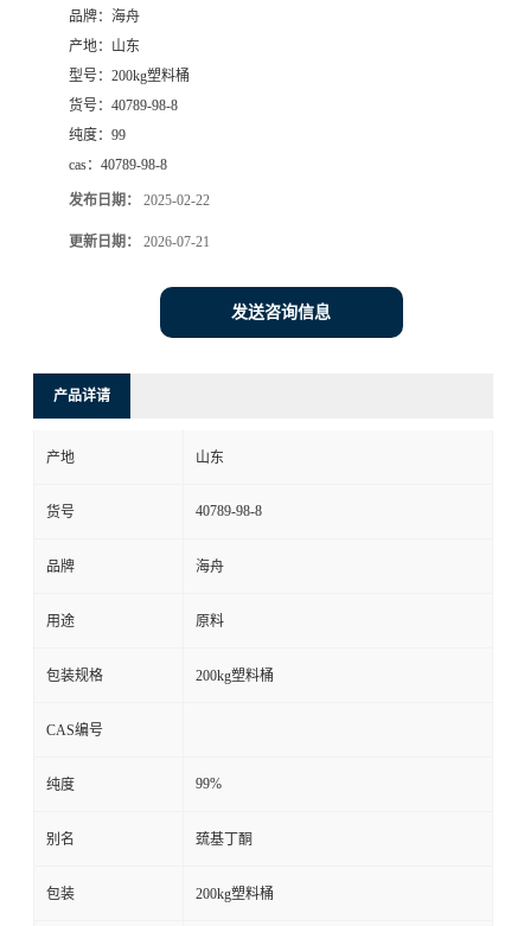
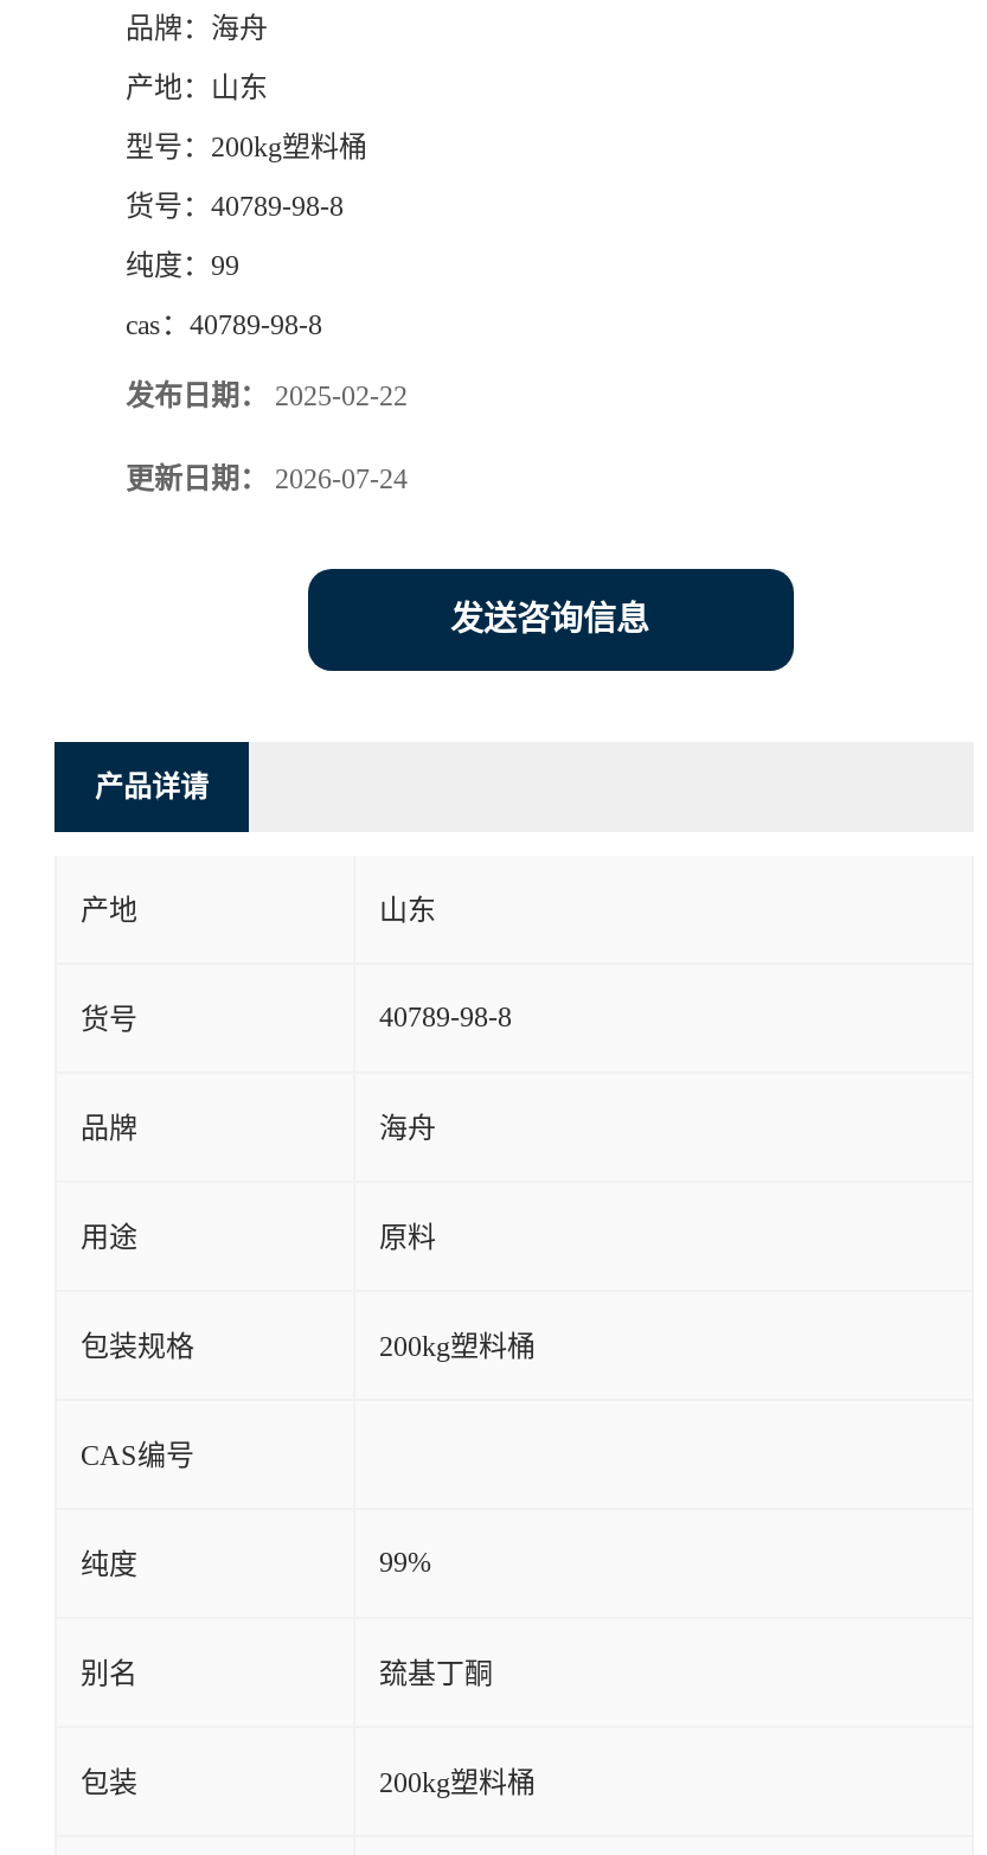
[69,234,210,251] 更新日期：2026-07-21 -> [126,463,408,497] 更新日期：2026-07-24

